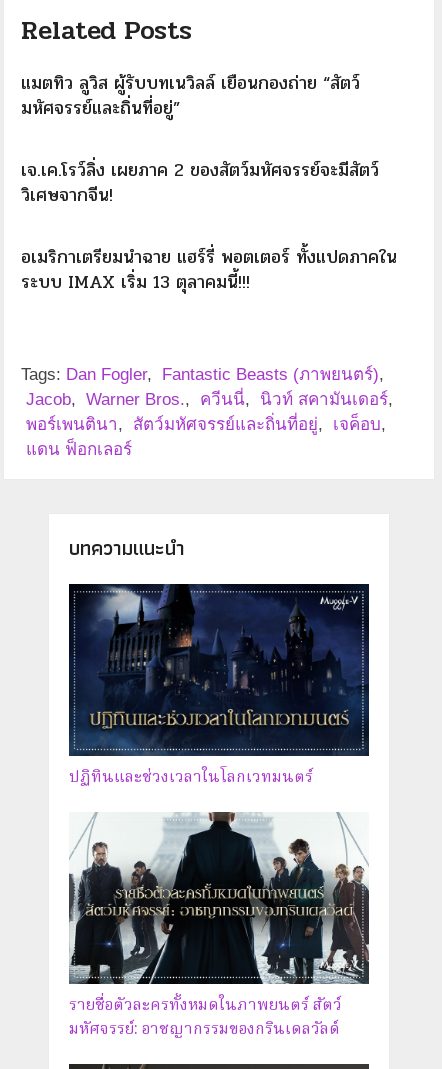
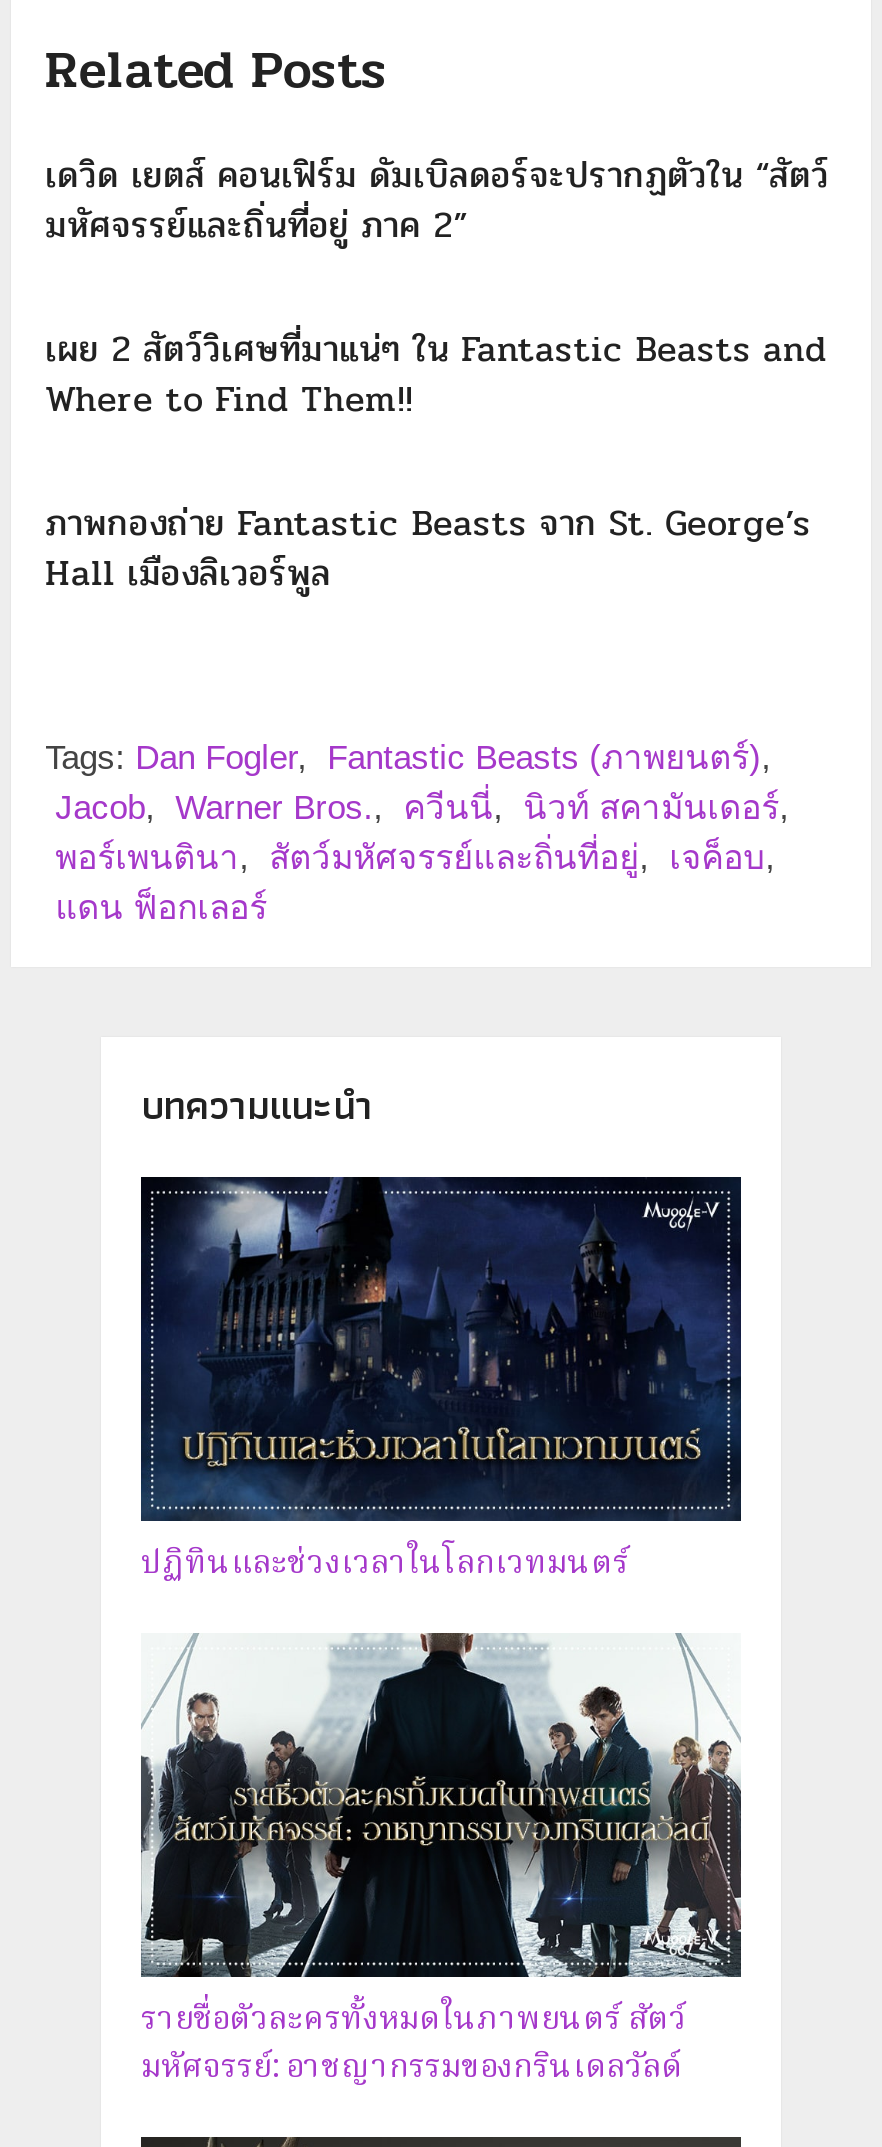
[21,69,360,122] แมตทิว ลูวิส ผู้รับบทเนวิลล์ เยือนกองถ่าย “สัตว์ | มหัศจรรย์และถิ่นที่อยู่” -> [45,147,829,253] เดวิด เยตส์ คอนเฟิร์ม ดัมเบิลดอร์จะปรากฏตัวใน “สัตว์ | มหัศจรรย์และถิ่นที่อยู่ ภาค 2”
[21,156,379,209] เจ.เค.โรว์ลิ่ง เผยภาค 2 ของสัตว์มหัศจรรย์จะมีสัตว์ | วิเศษจากจีน! -> [45,321,827,427] เผย 2 สัตว์วิเศษที่มาแน่ๆ ใน Fantastic Beasts and | Where to Find Them!!
[21,243,397,296] อเมริกาเตรียมนำฉาย แฮร์รี่ พอตเตอร์ ทั้งแปดภาคใน | ระบบ IMAX เริ่ม 13 ตุลาคมนี้!!! -> [45,495,811,601] ภาพกองถ่าย Fantastic Beasts จาก St. George’s | Hall เมืองลิเวอร์พูล

